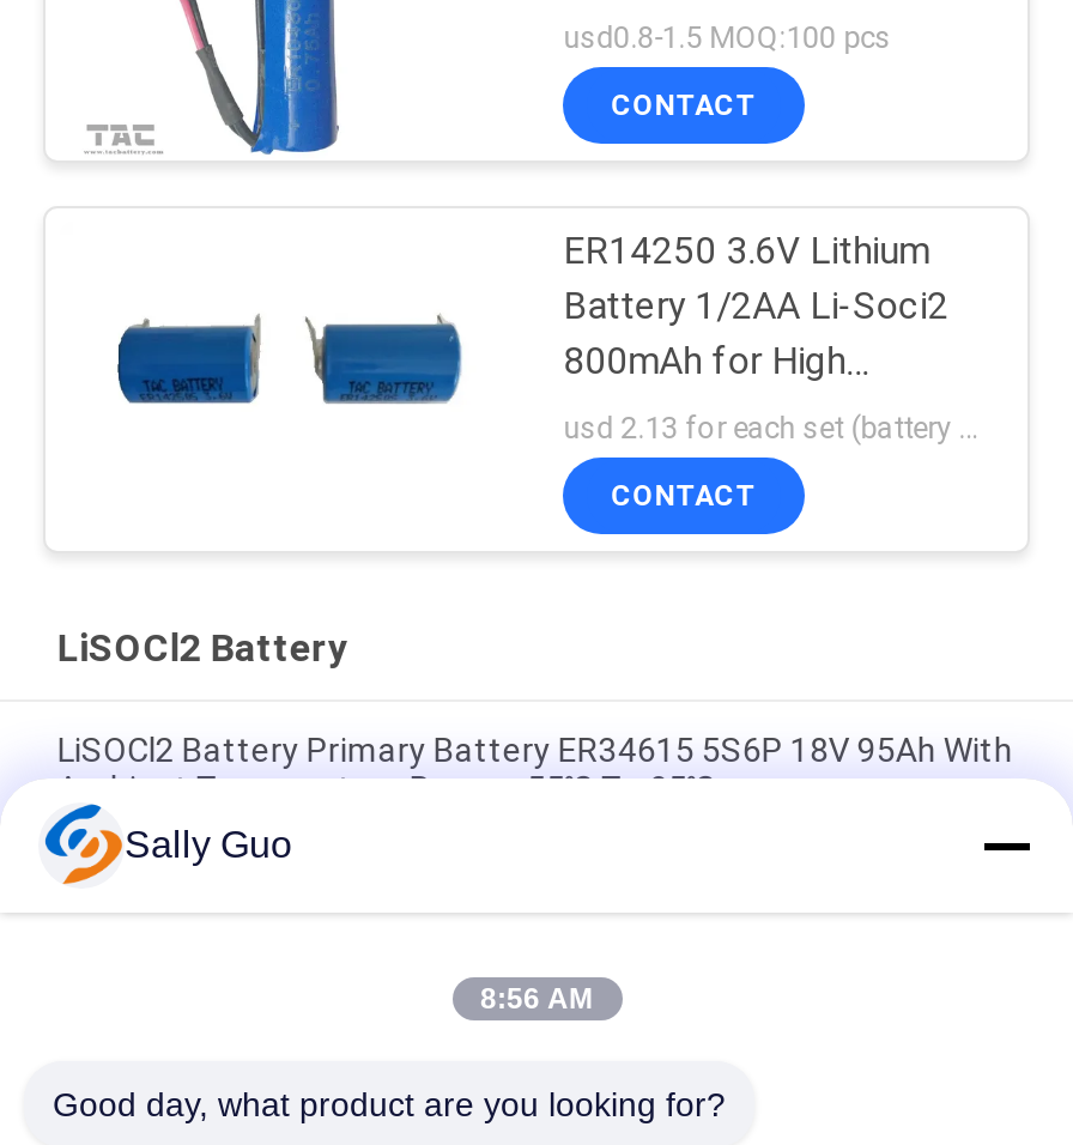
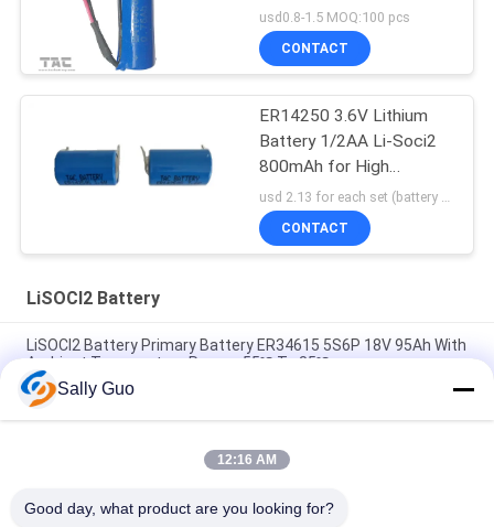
[480,982,593,1016] 8:56 AM -> [217,452,277,467] 12:16 AM

